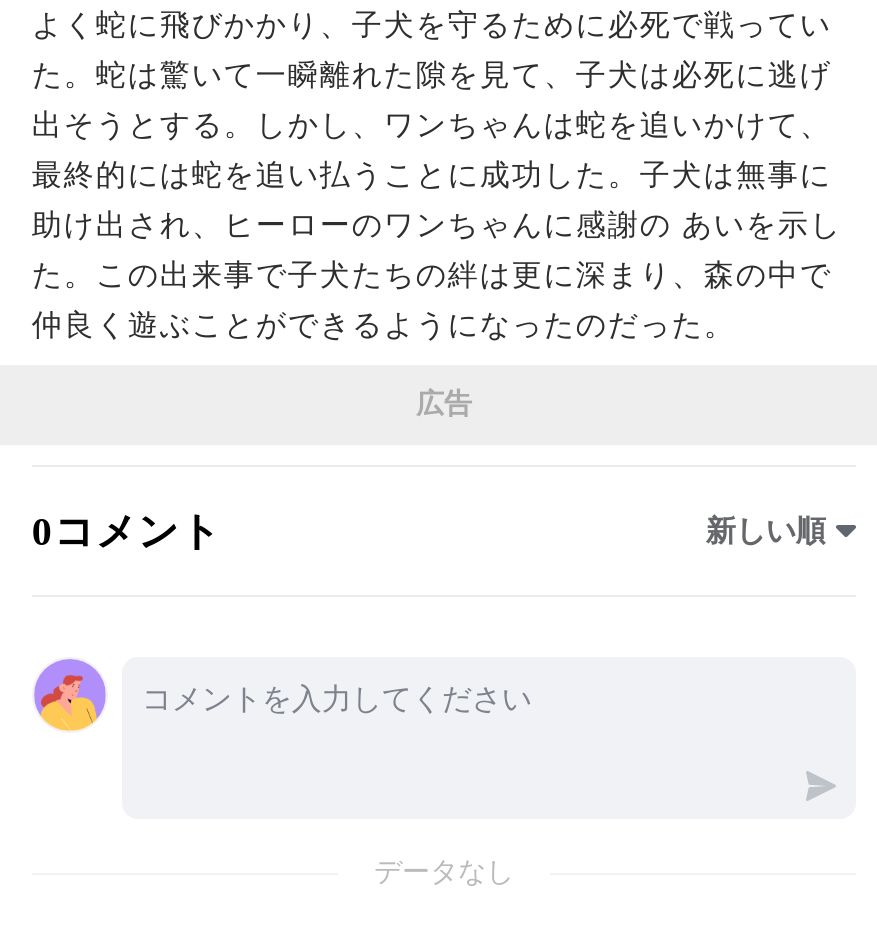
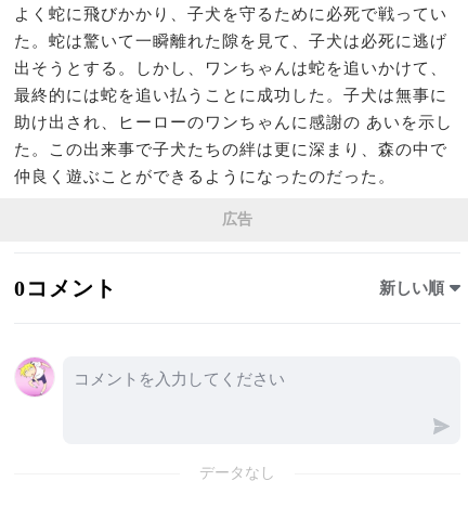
[32,657,108,733] [image] -> [15,357,54,398] [image]

